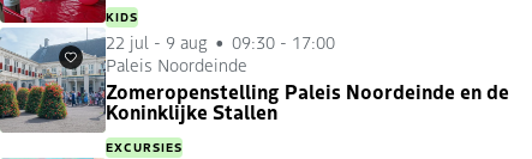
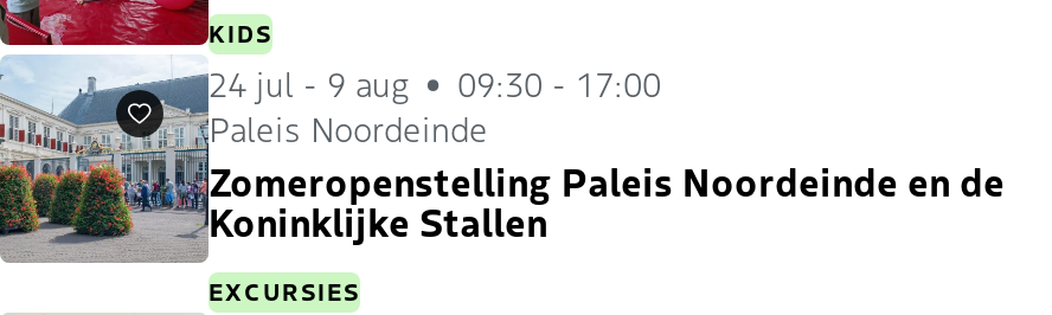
[106,30,335,54] 22 jul - 9 aug 09:30 - 17:00 -> [209,59,661,107] 24 jul - 9 aug 09:30 - 17:00

